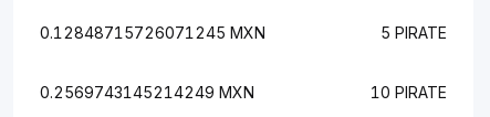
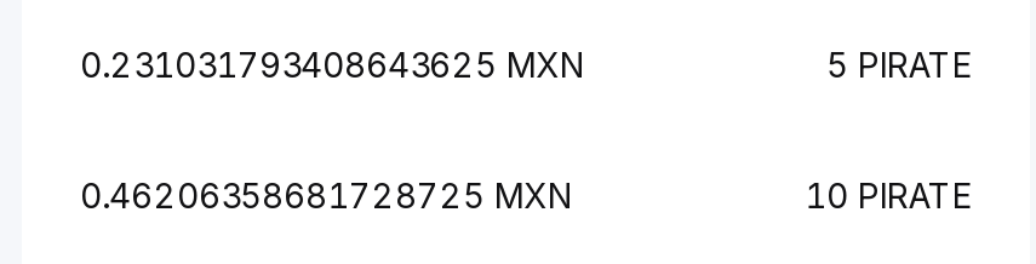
[40,23,265,42] 0.12848715726071245 MXN -> [80,44,584,85] 0.231031793408643625 MXN
[40,83,254,102] 0.2569743145214249 MXN -> [80,174,572,216] 0.46206358681728725 MXN

